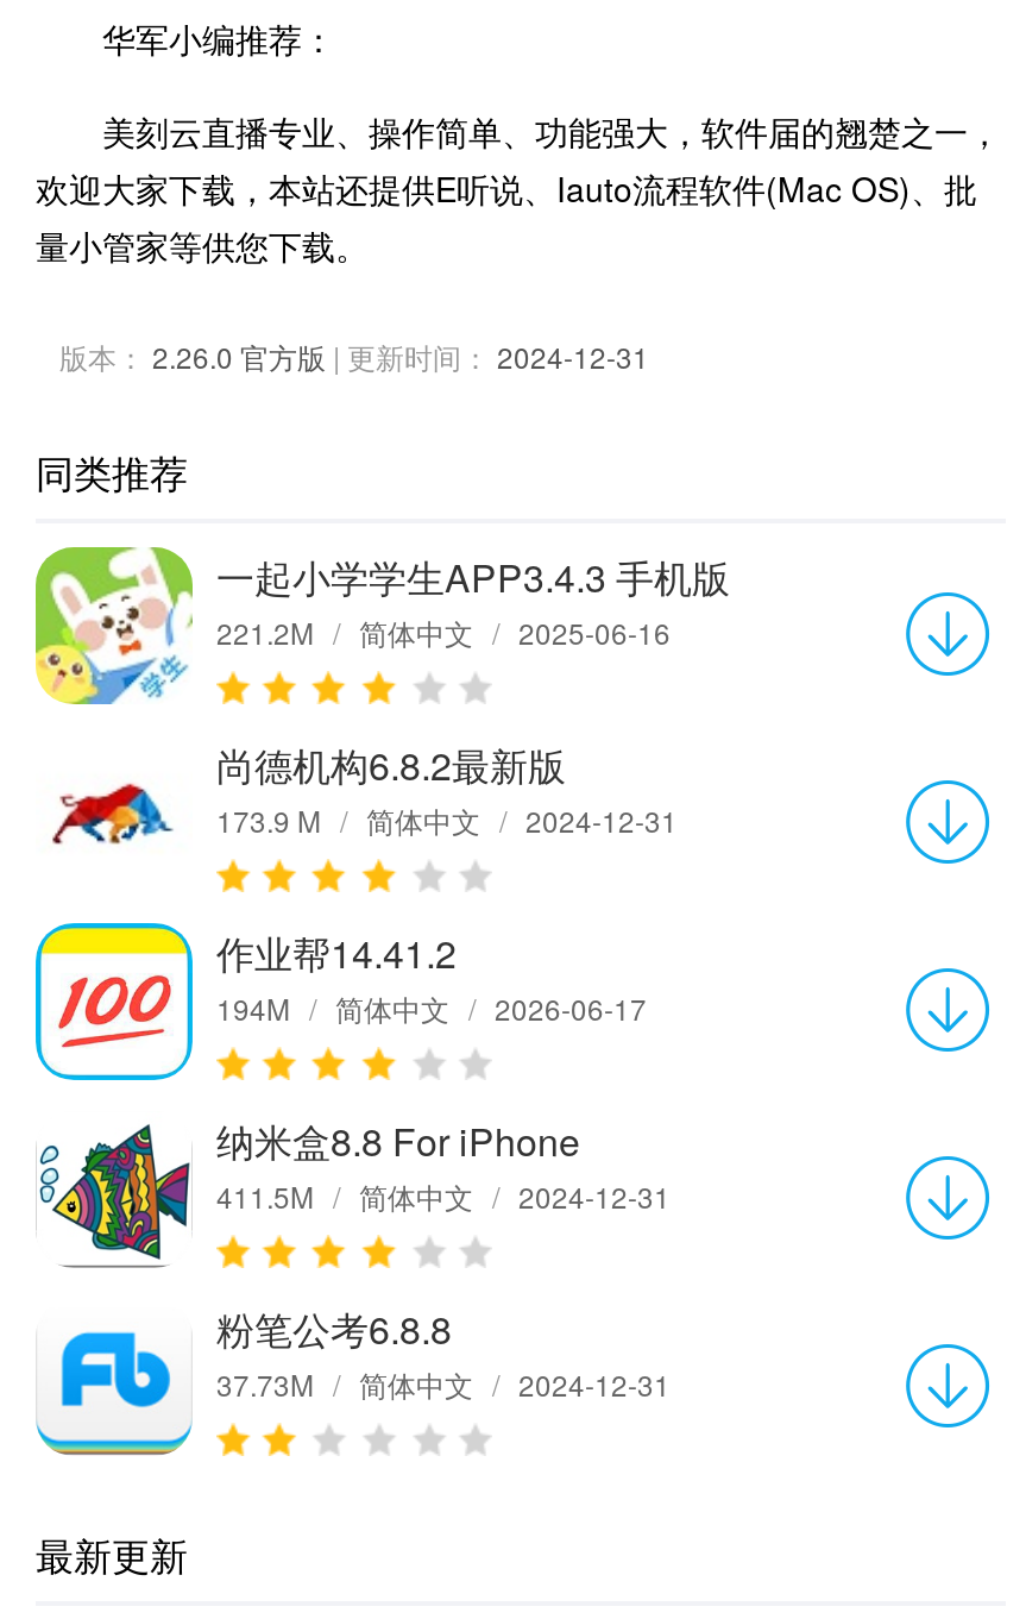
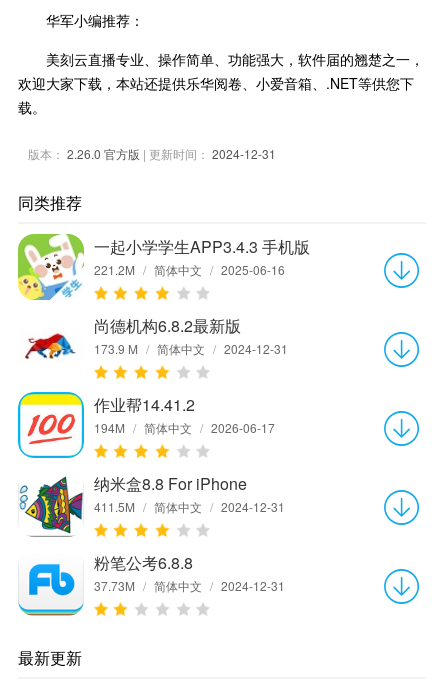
[36,165,977,269] 欢迎大家下载，本站还提供E听说、Iauto流程软件(Mac OS)、批 | 量小管家等供您下载。 -> [18,73,414,117] 欢迎大家下载，本站还提供乐华阅卷、小爱音箱、.NET等供您下 | 载。

